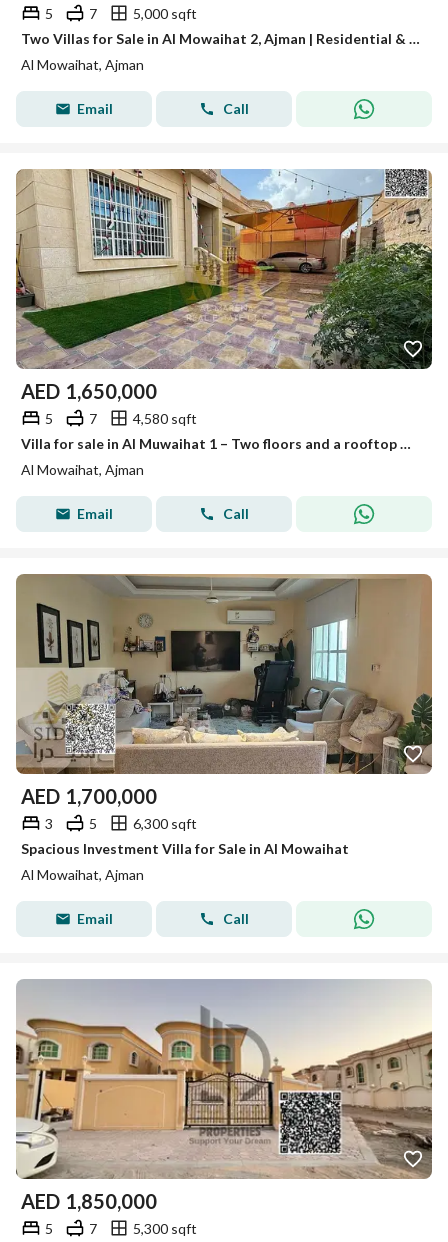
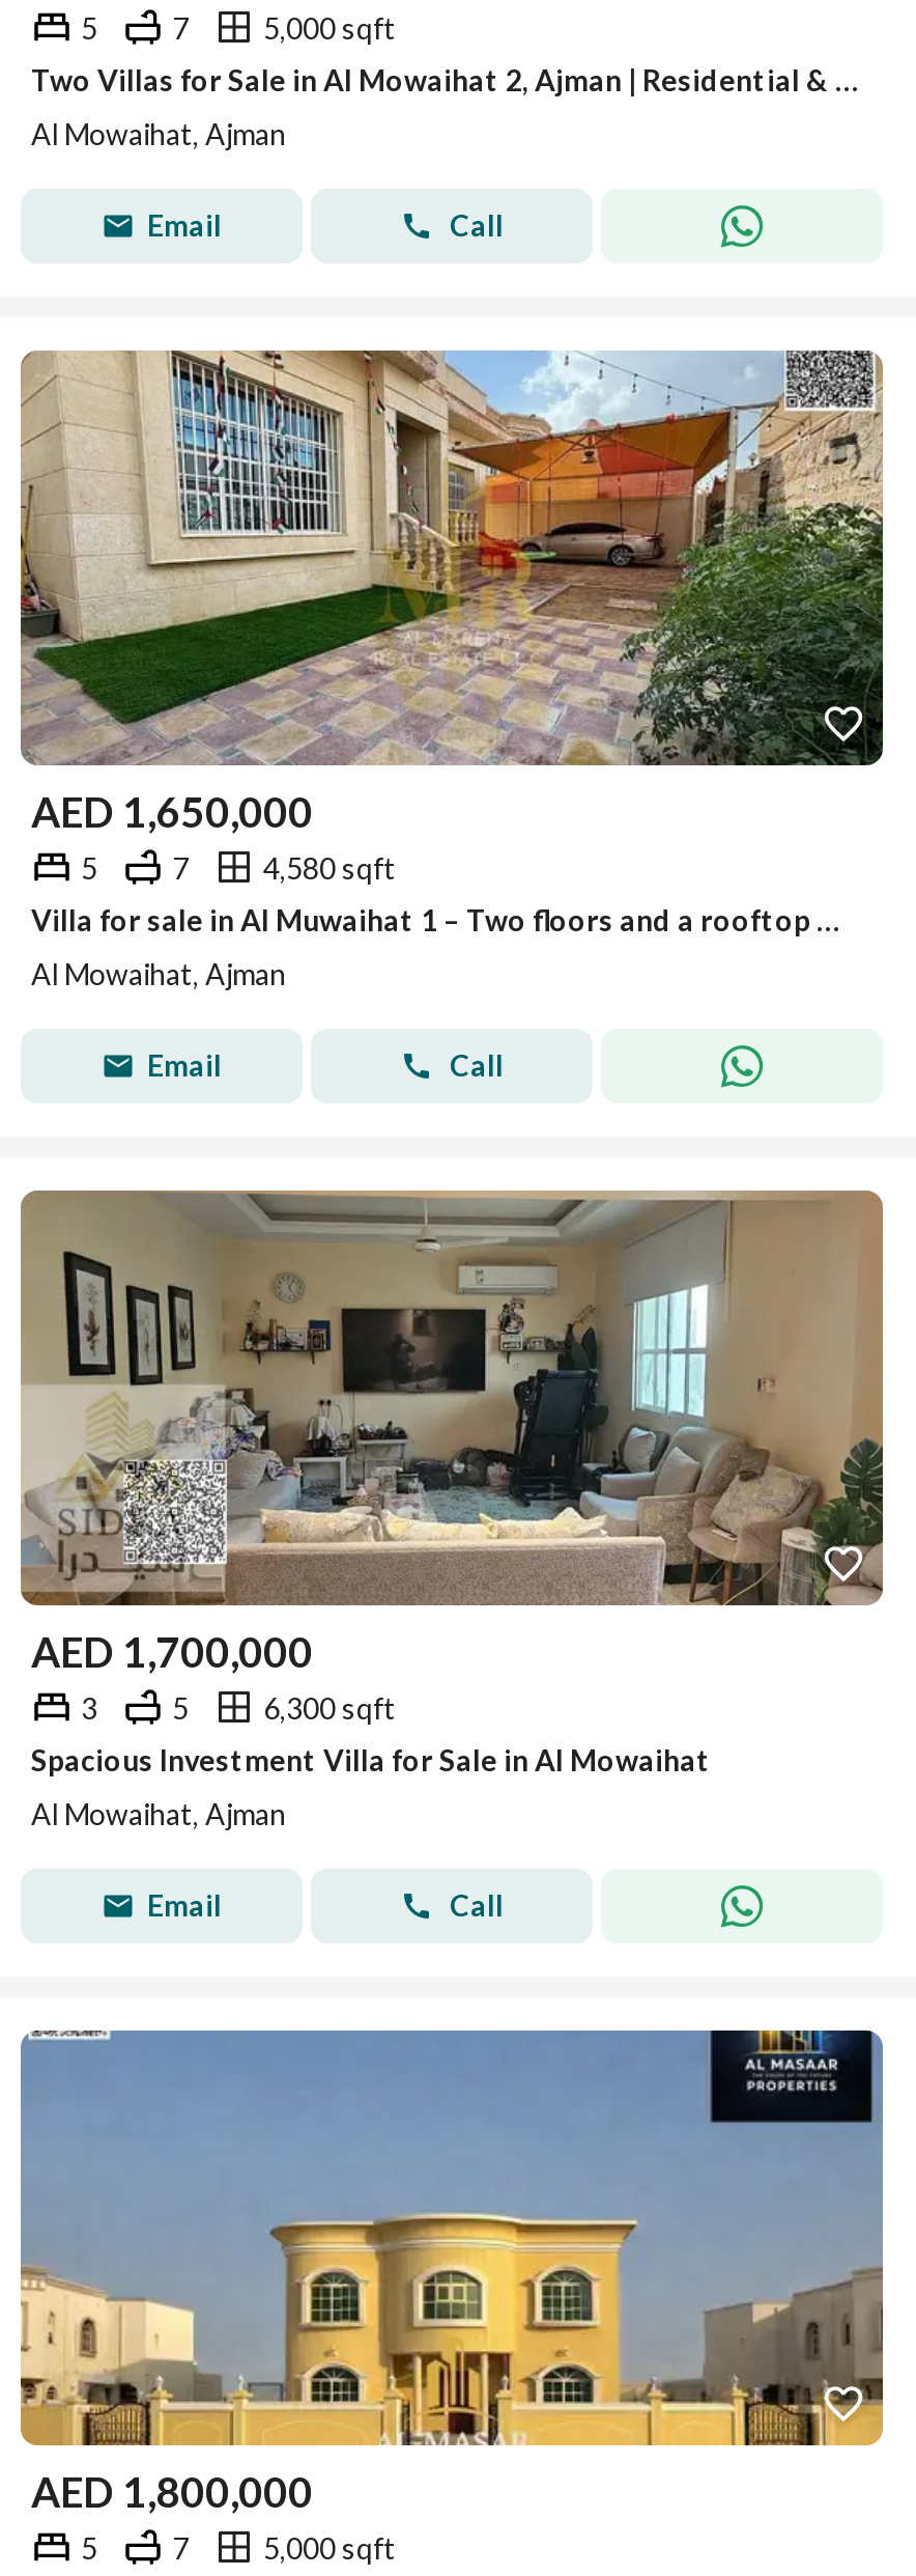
[15,979,433,1213] [image] | AED 1,850,000 -> [19,2028,885,2516] [image] | AED 1,800,000
[133,1219,197,1236] 5,300 sqft -> [263,2529,396,2565] 5,000 sqft

